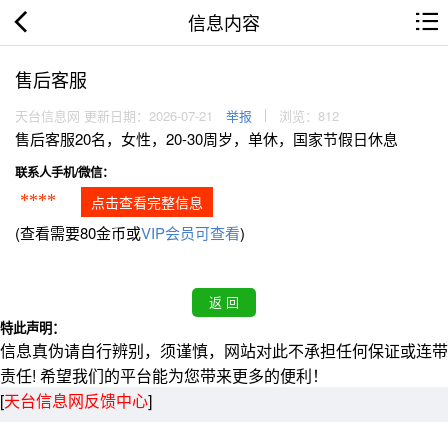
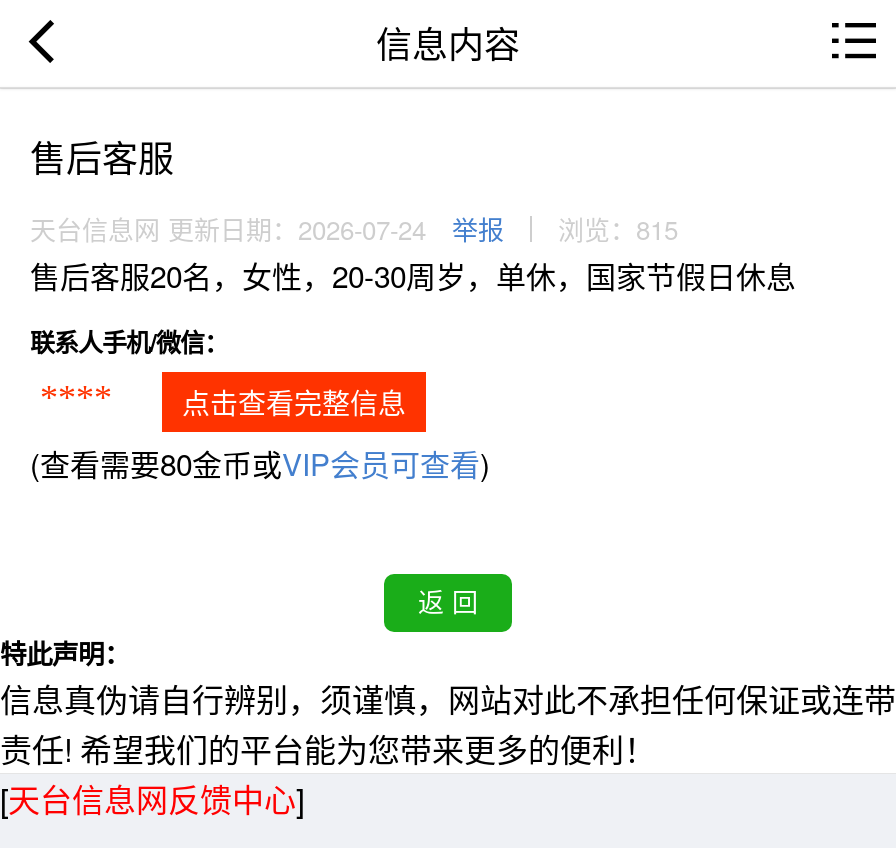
[15,106,213,125] 天台信息网 更新日期：2026-07-21 -> [30,210,426,248] 天台信息网 更新日期：2026-07-24
[279,106,339,125] 浏览：812 -> [558,210,678,248] 浏览：815

